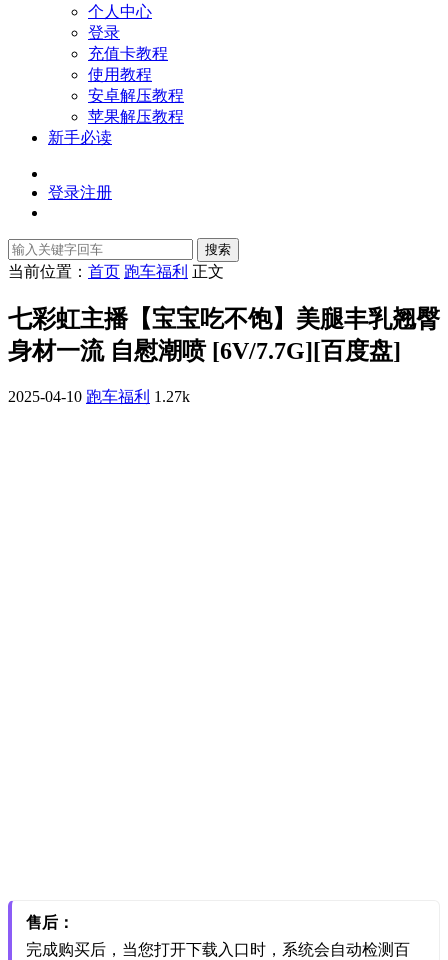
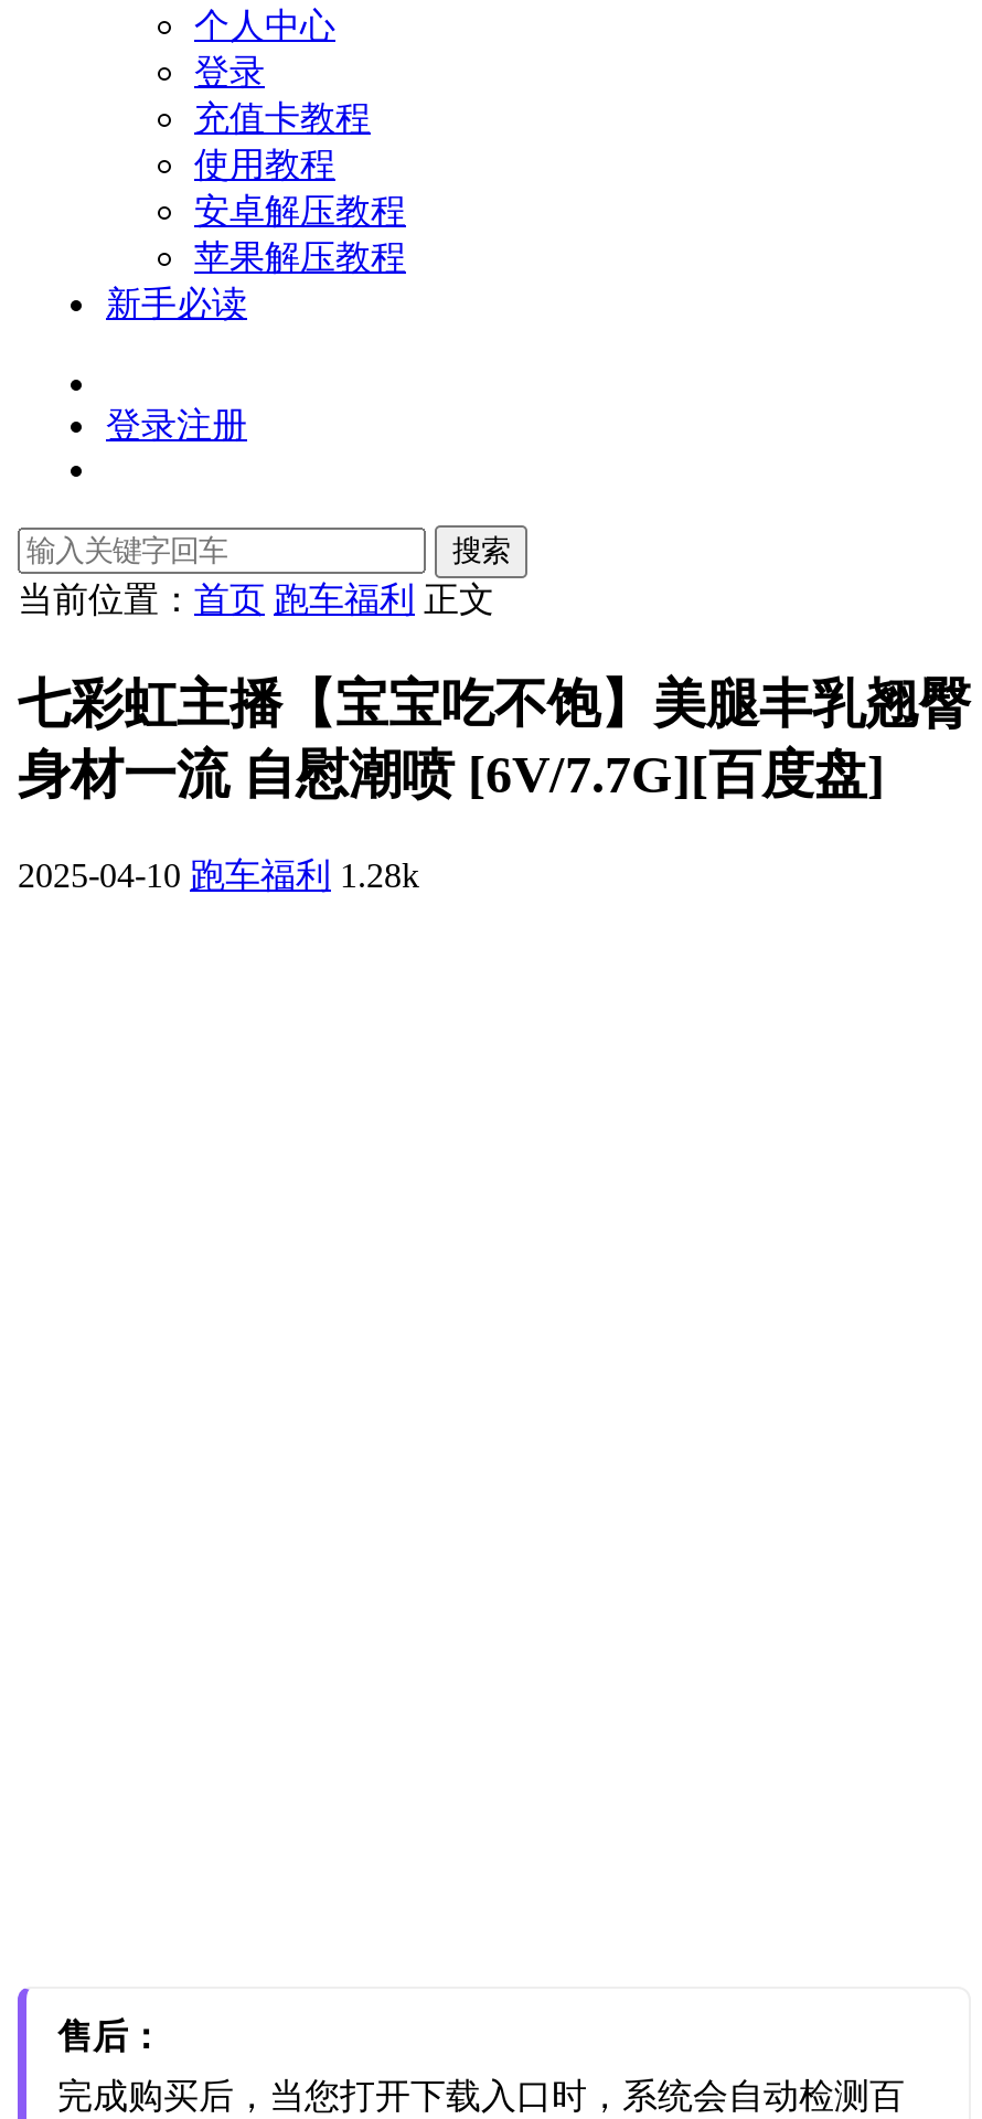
[8,388,190,405] 2025-04-10 跑车福利 1.27k -> [18,856,419,894] 2025-04-10 跑车福利 1.28k

